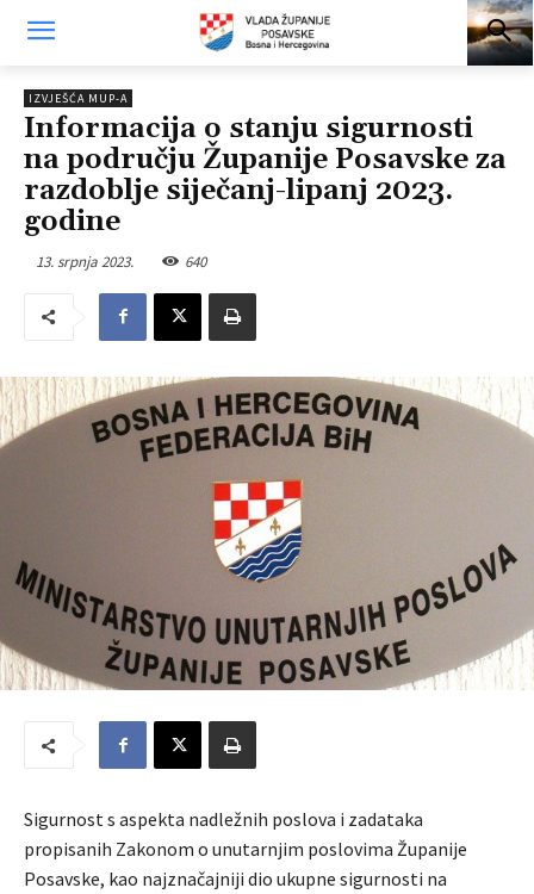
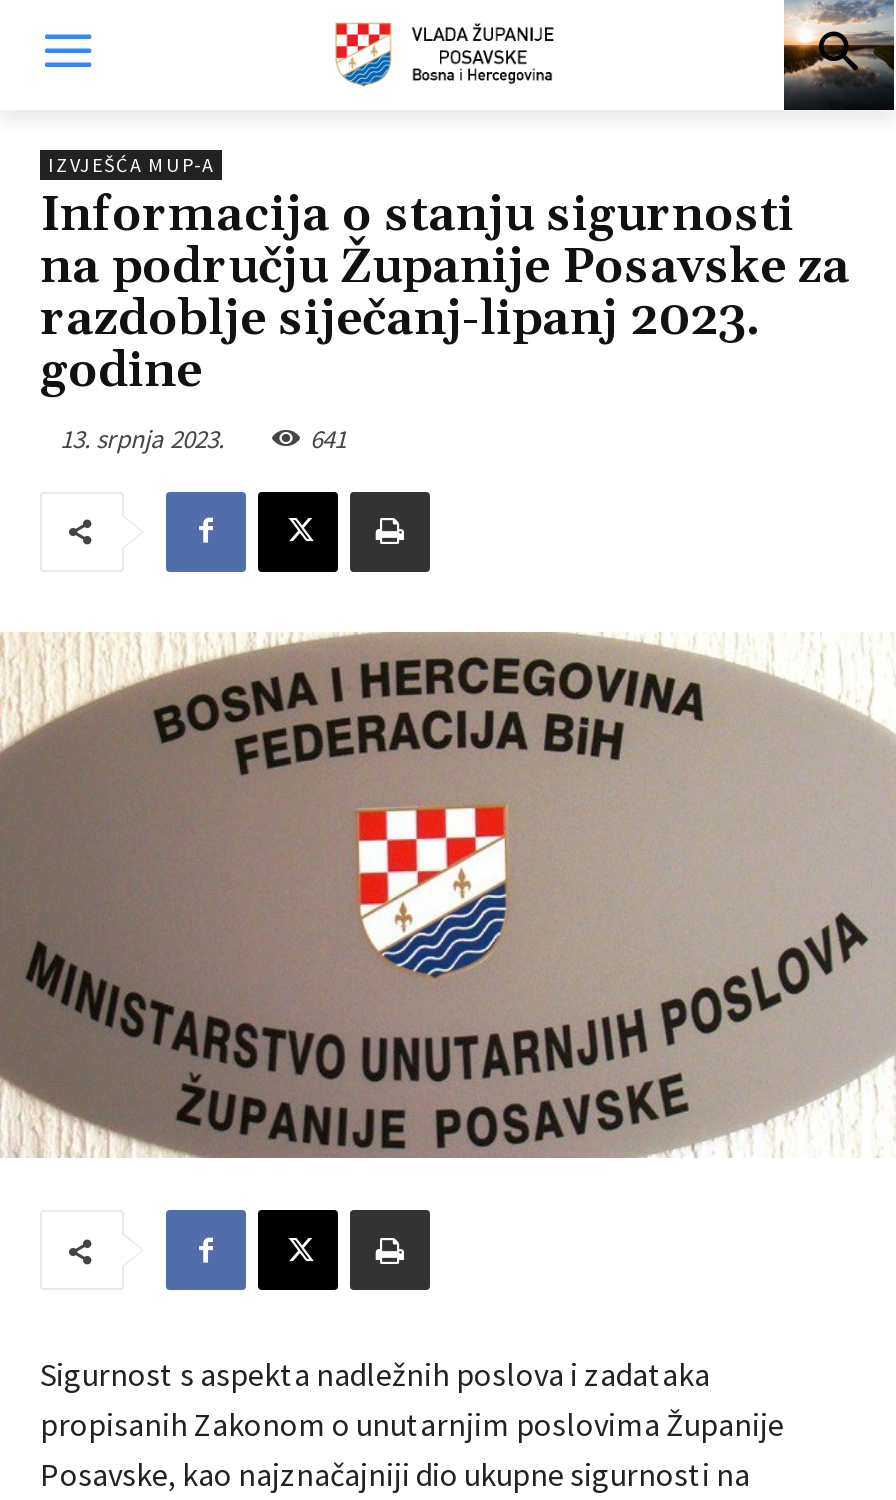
[185,251,206,272] 640 -> [310,422,346,456] 641

